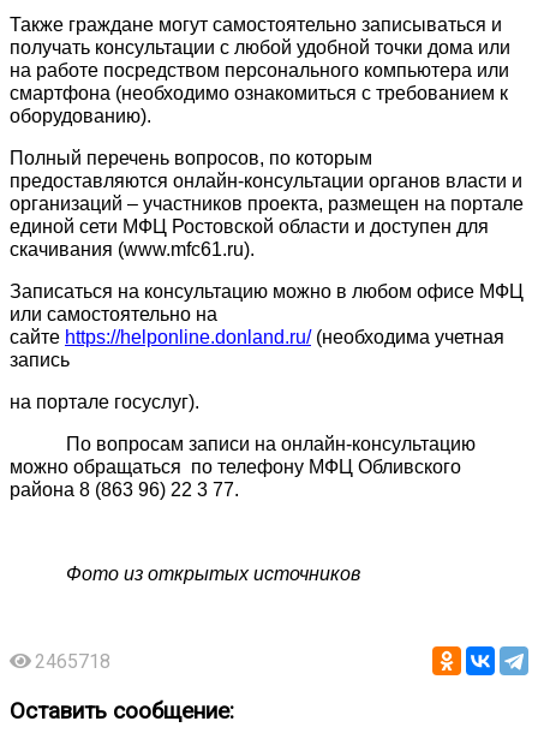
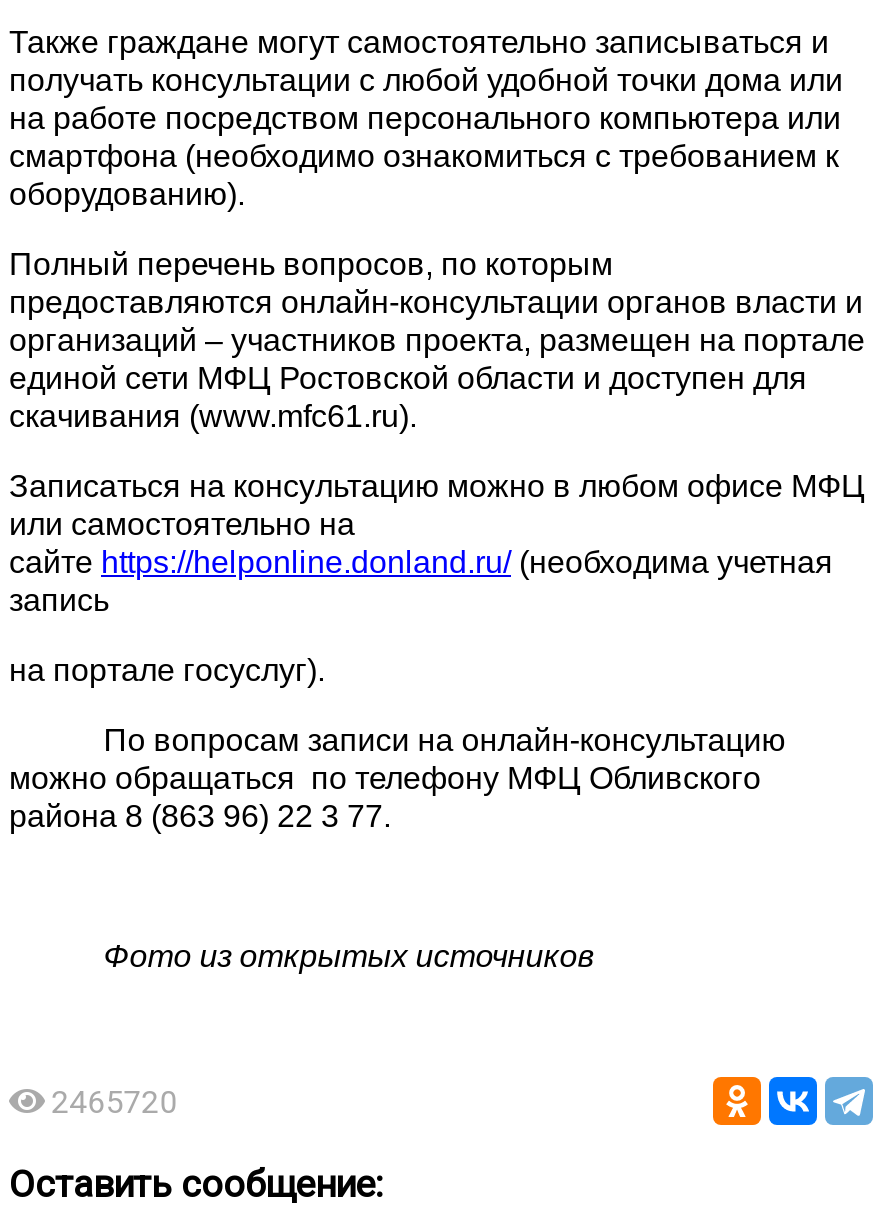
[35,650,111,673] 2465718 -> [51,1082,177,1120] 2465720

